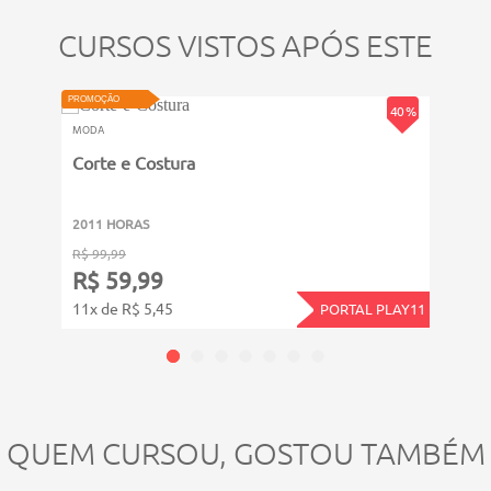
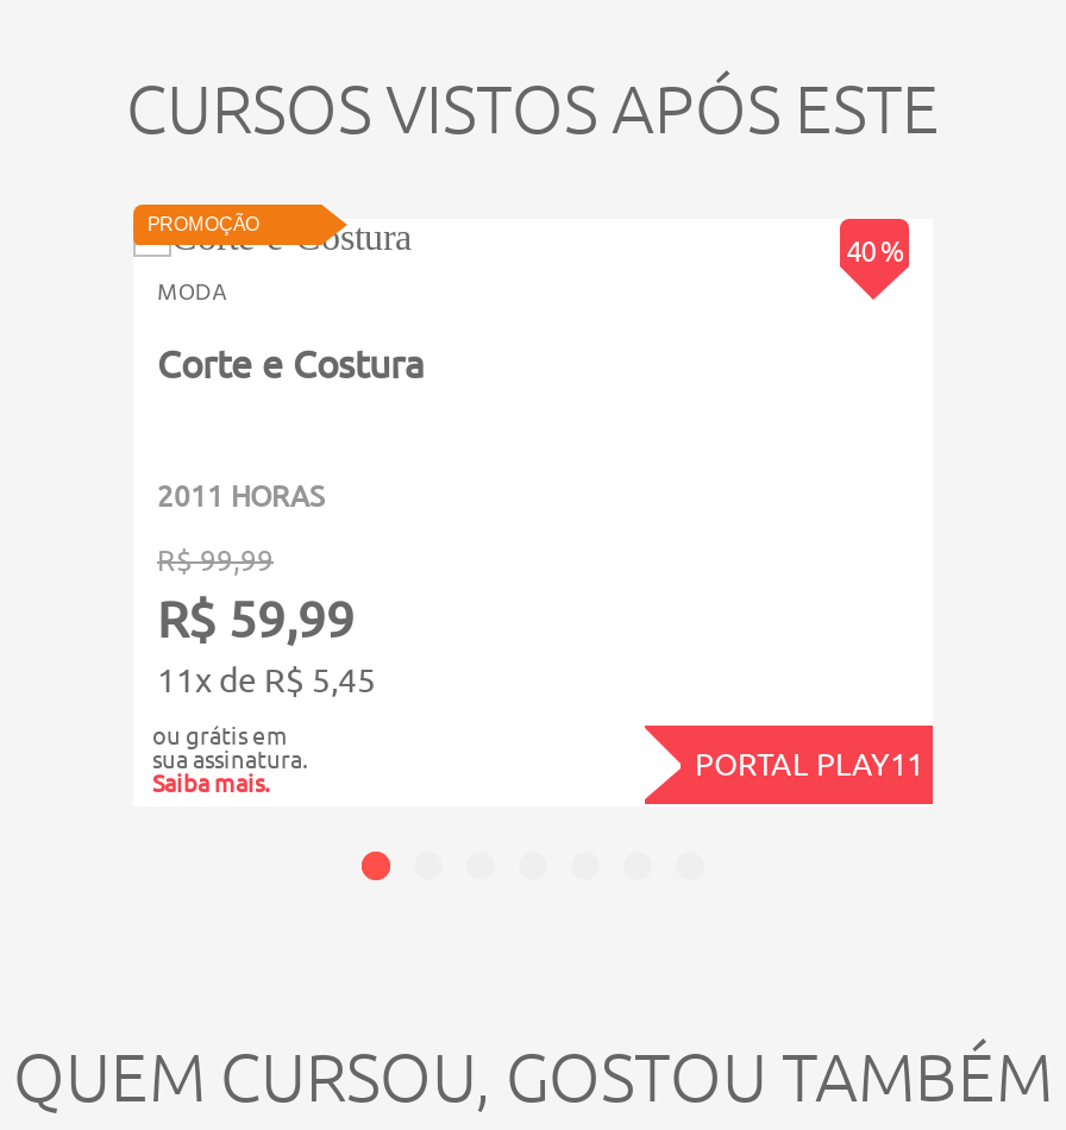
none -> [152,716,307,799] ou grátis em | sua assinatura. | Saiba mais.

